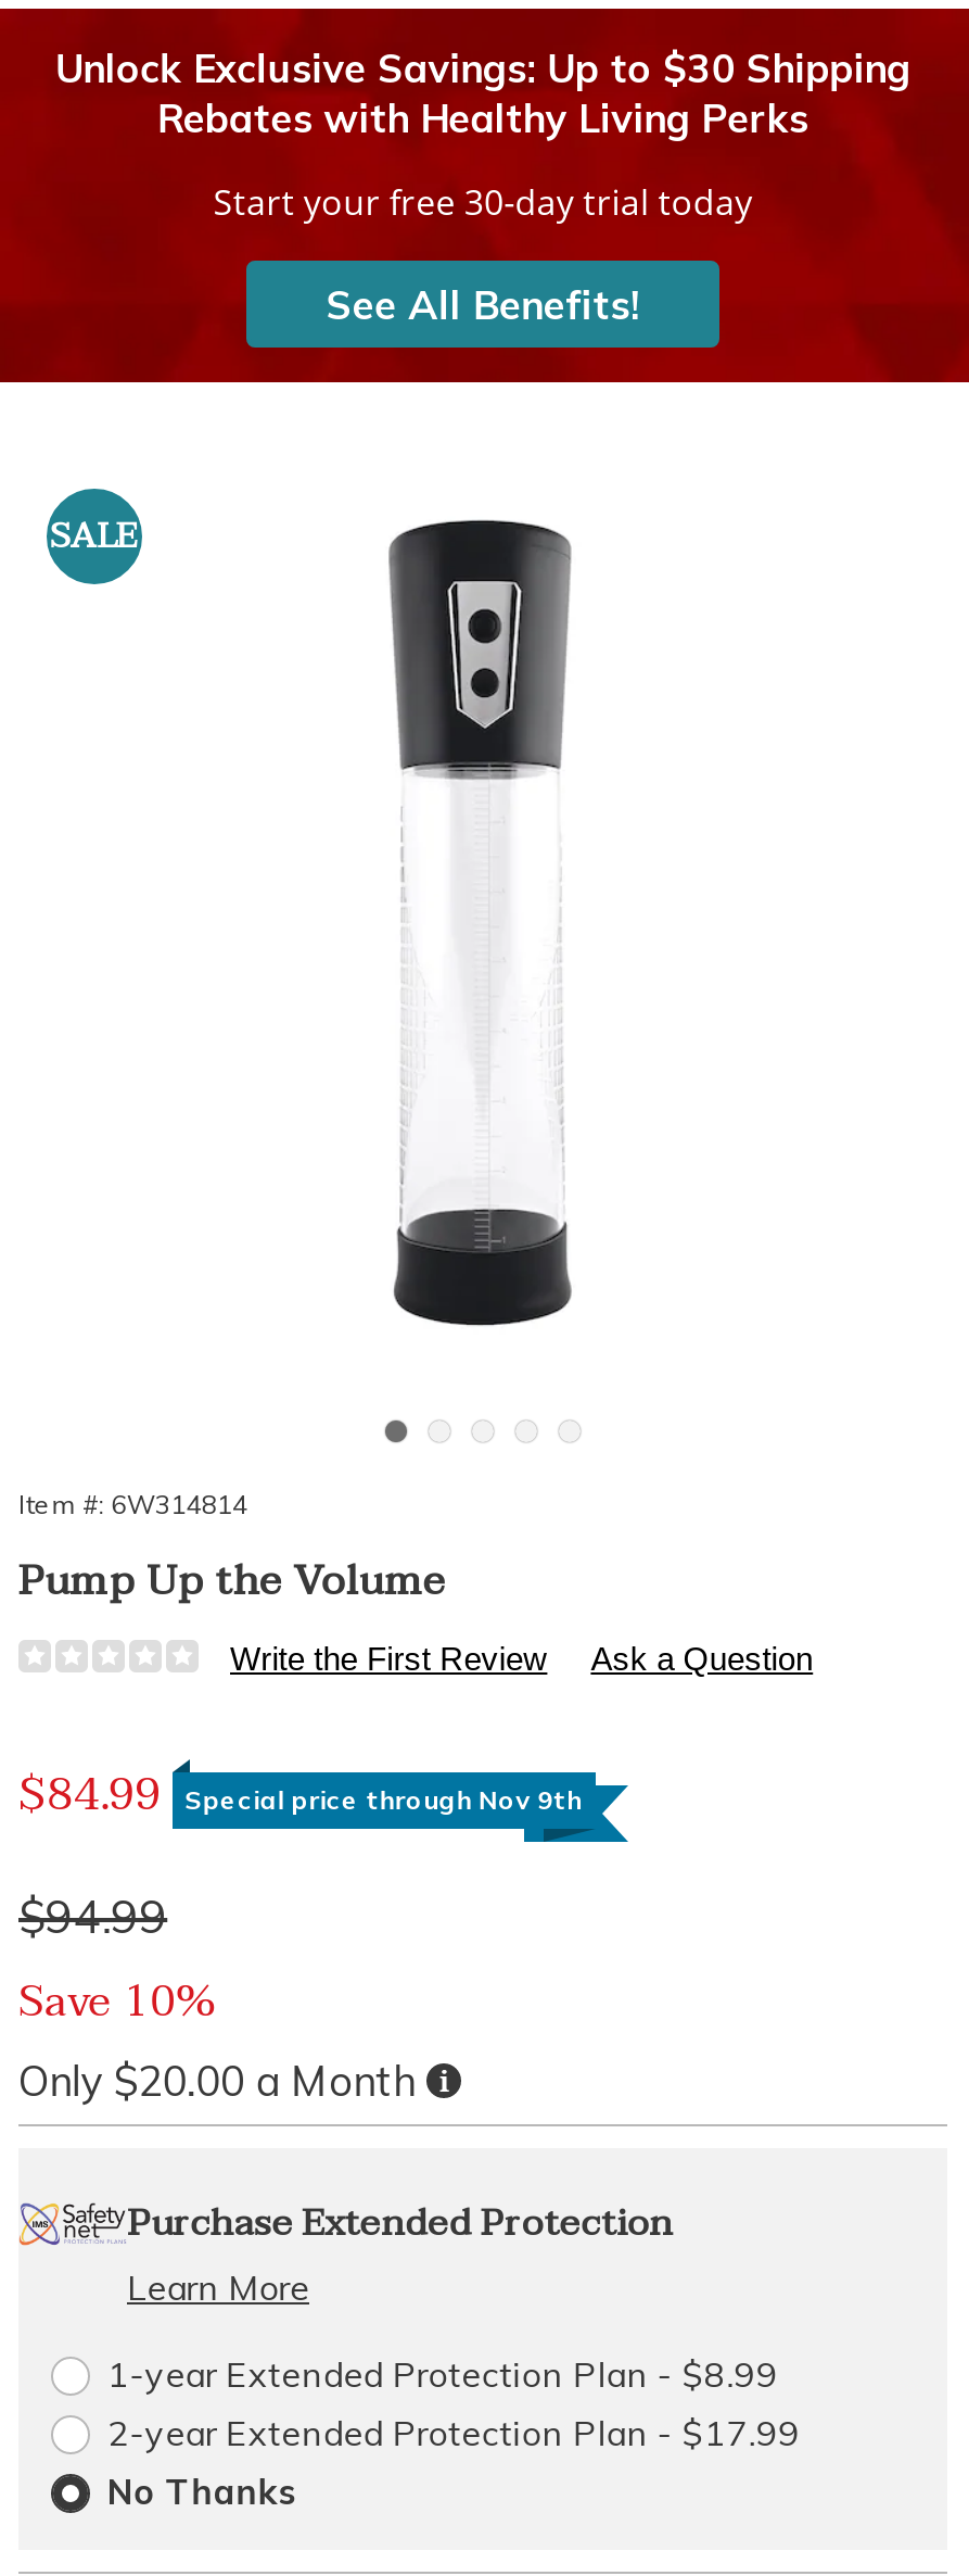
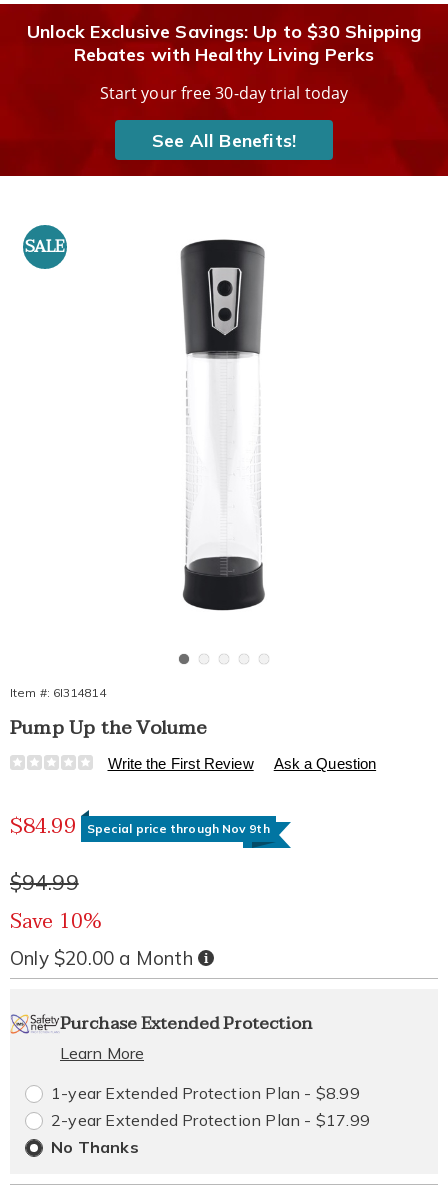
[18,1488,248,1520] Item #: 6W314814 -> [10,685,106,700] Item #: 6I314814

